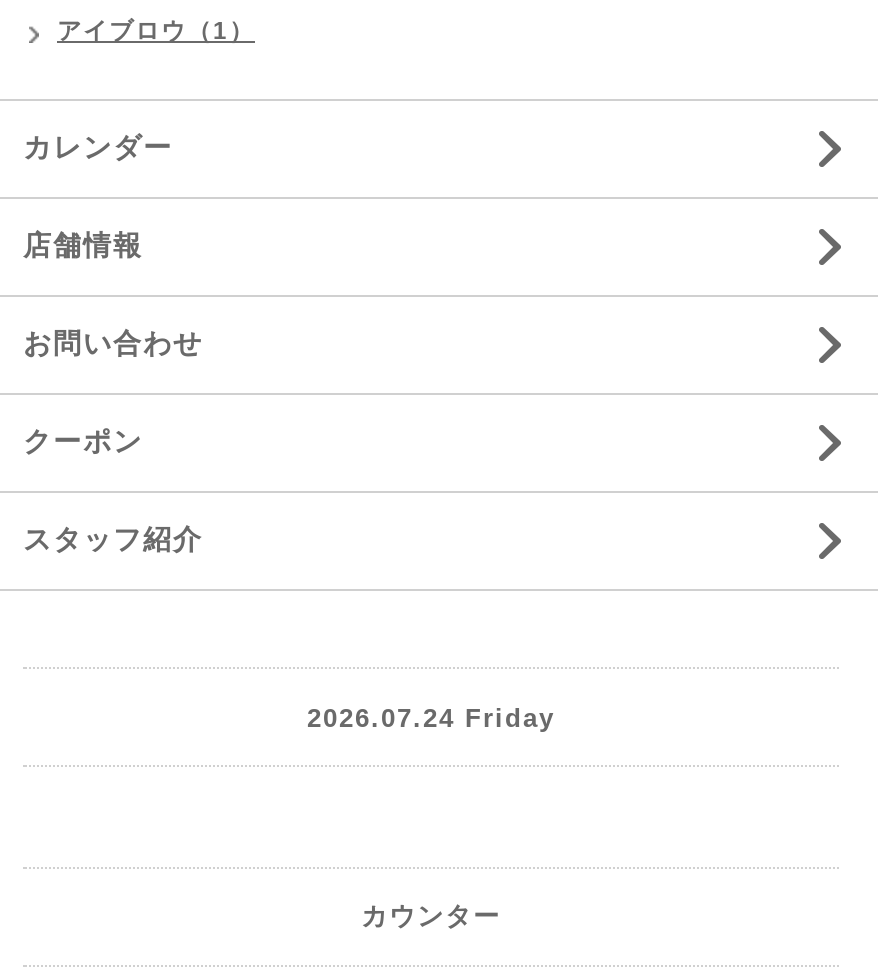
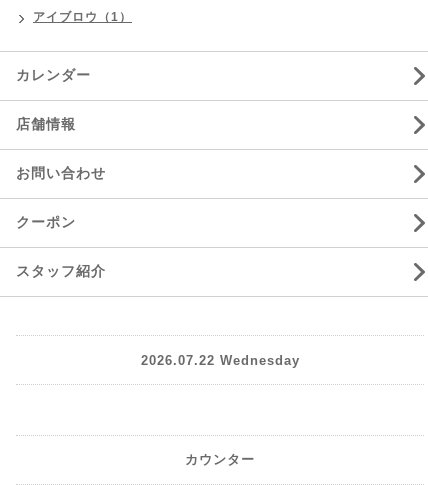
[307,702,555,732] 2026.07.24 Friday -> [140,352,299,367] 2026.07.22 Wednesday

